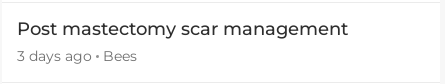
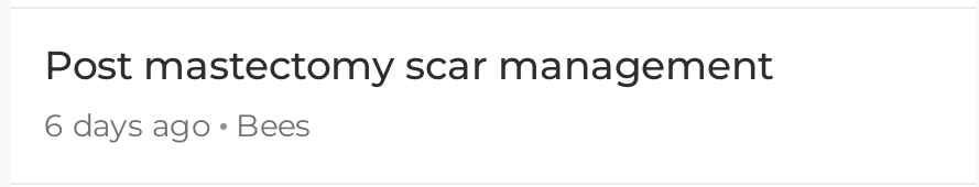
[17,47,137,65] 3 days ago Bees -> [44,106,311,145] 6 days ago Bees

